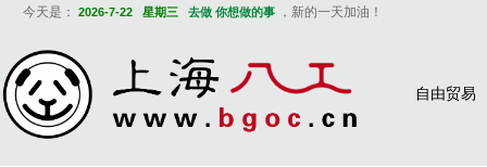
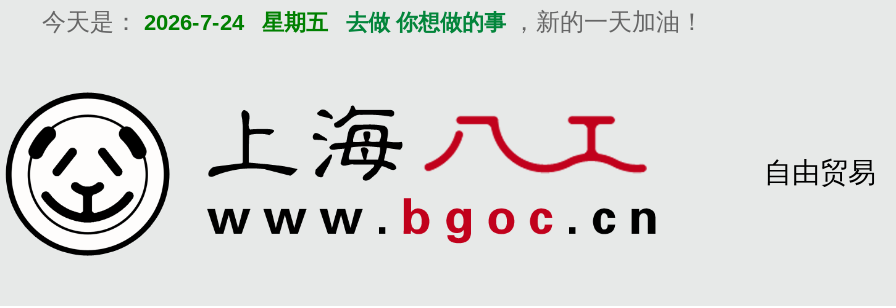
[0,4,383,20] 今天是： 2026-7-22 星期三去做 你想做的事，新的一天加油！ -> [0,8,704,36] 今天是： 2026-7-24 星期五去做 你想做的事，新的一天加油！

